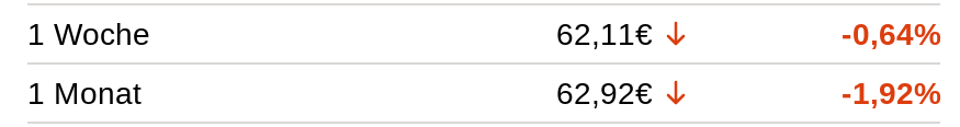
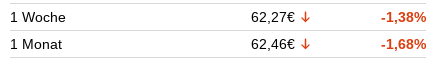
[556,16,653,51] 62,11€ -> [251,9,295,25] 62,27€
[842,16,940,51] -0,64% -> [381,9,426,25] -1,38%
[556,75,653,110] 62,92€ -> [251,36,295,52] 62,46€
[842,75,940,110] -1,92% -> [381,36,426,52] -1,68%

